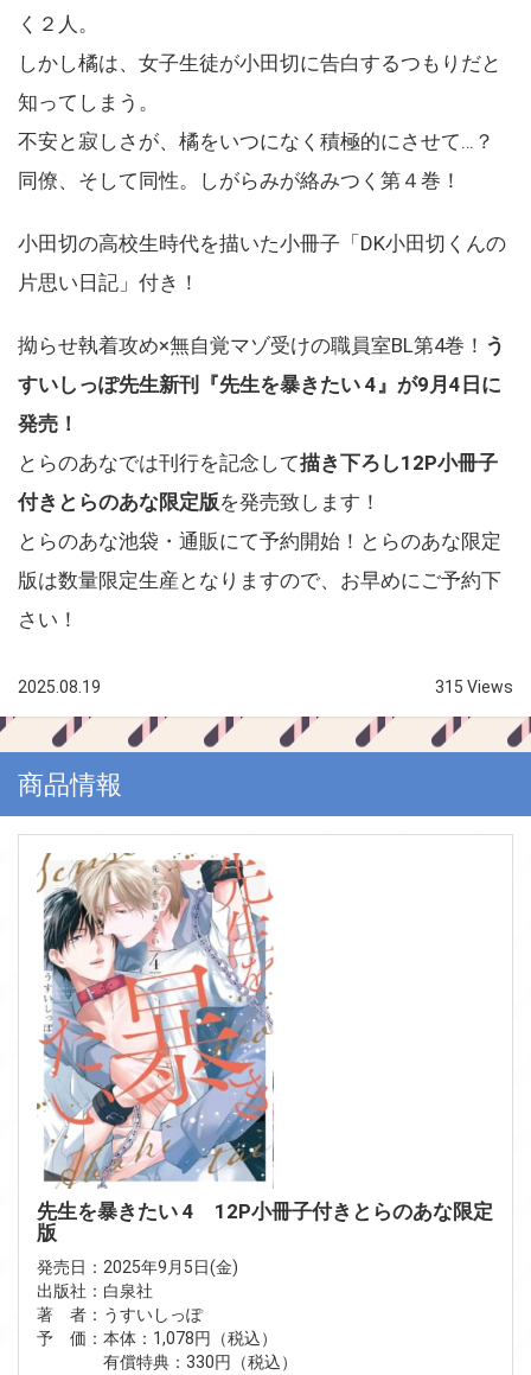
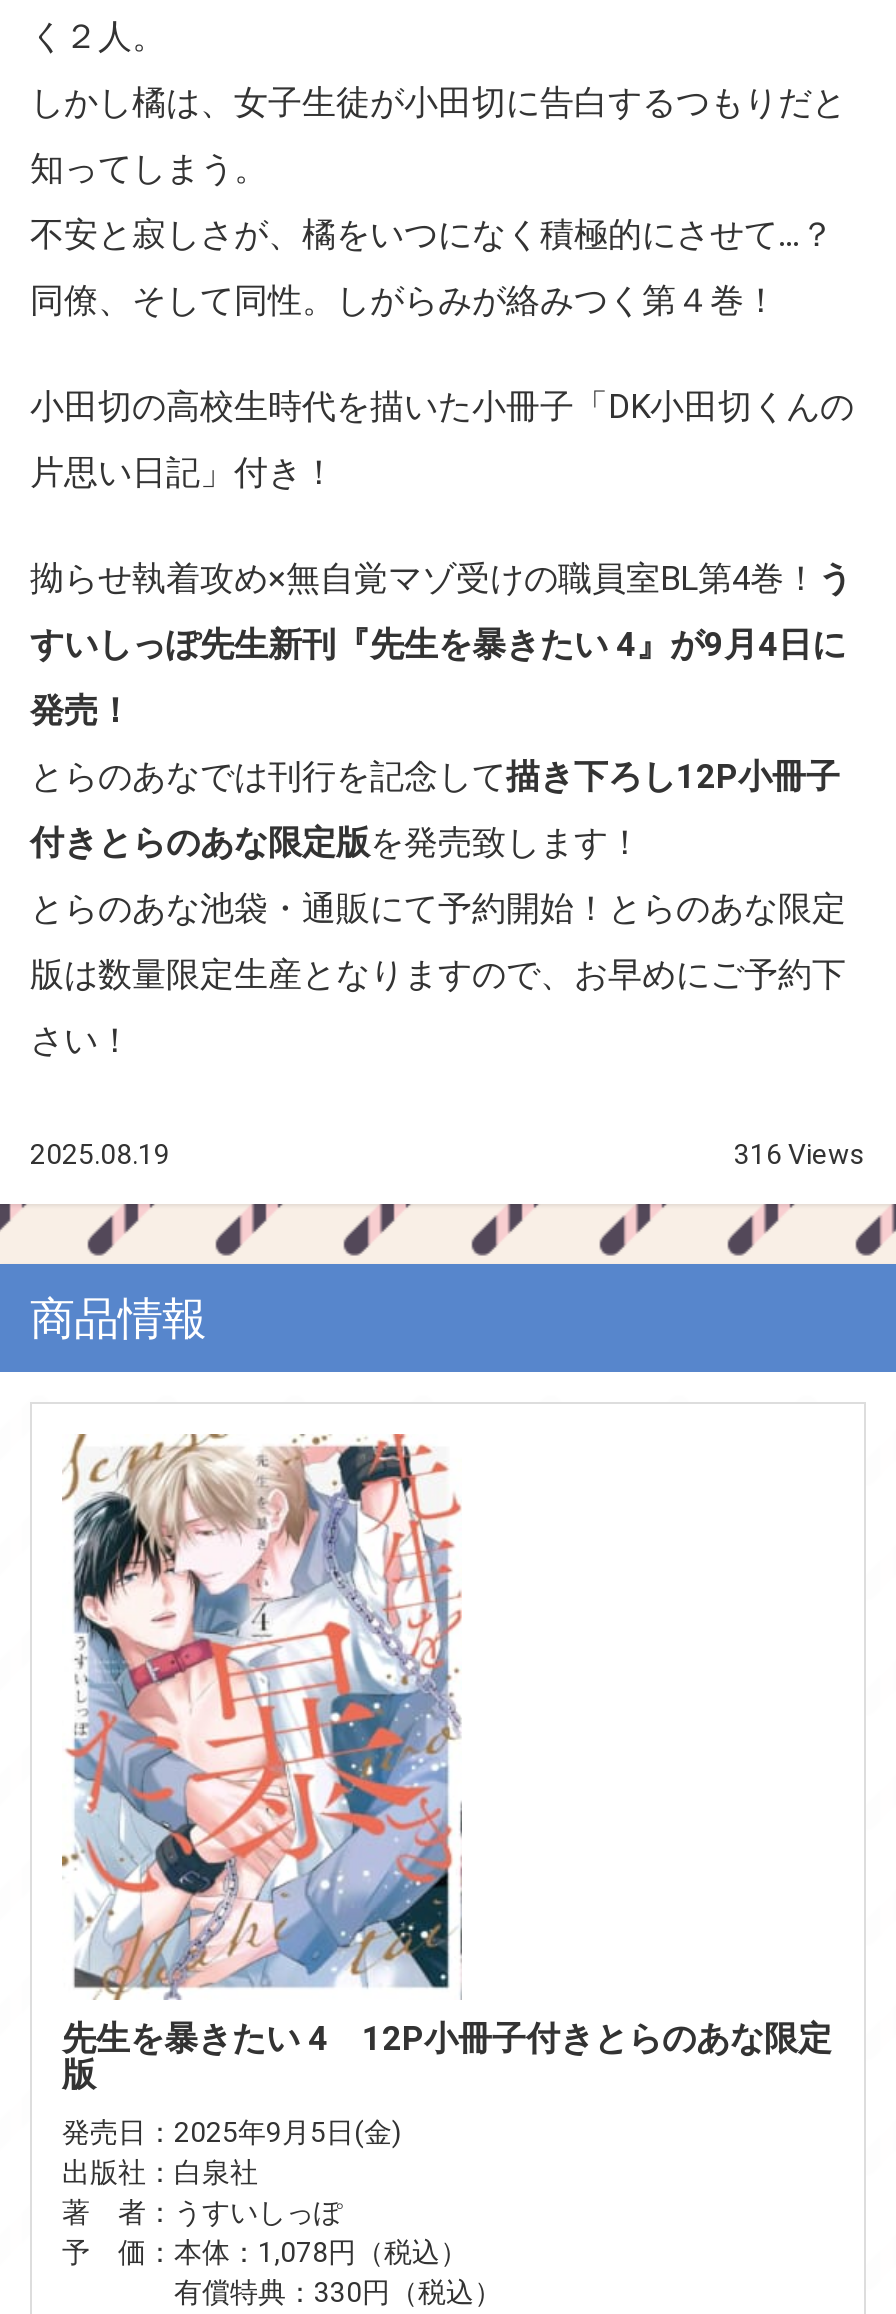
[435,677,513,696] 315 Views -> [734,1138,866,1170] 316 Views

